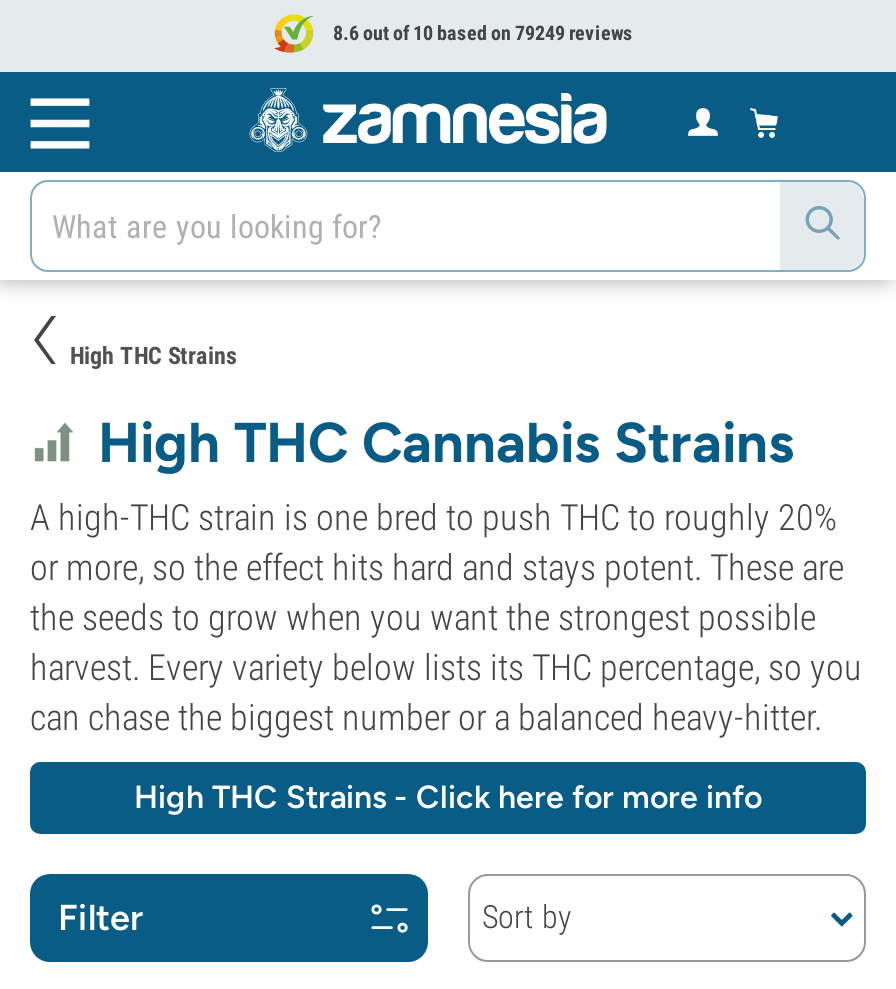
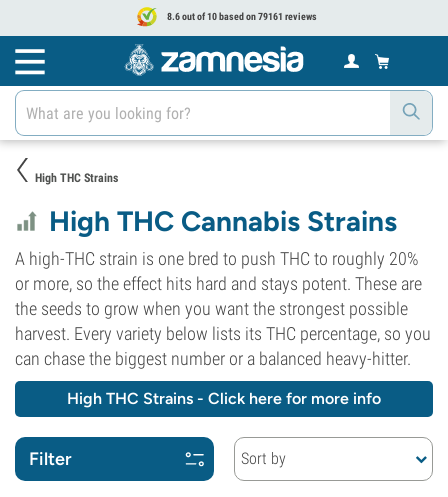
[329,22,633,44] 8.6 out of 10 based on 79249 reviews -> [164,11,316,22] 8.6 out of 10 based on 79161 reviews

